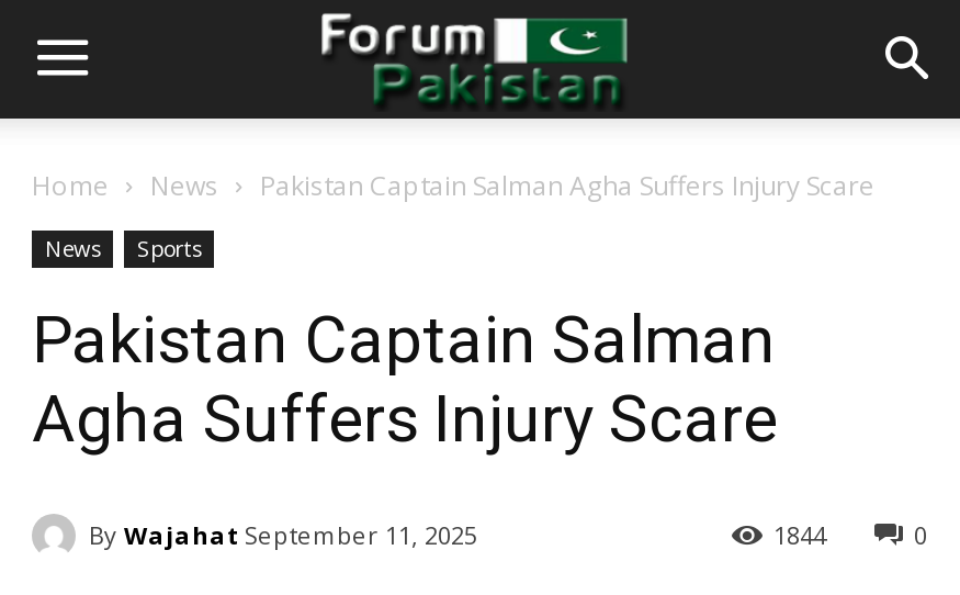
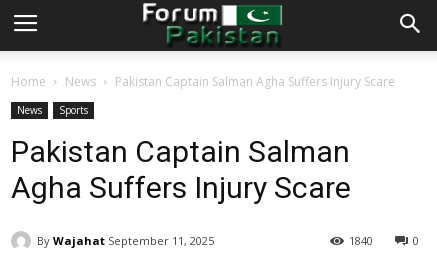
[773,518,826,551] 1844 -> [349,233,373,248] 1840

